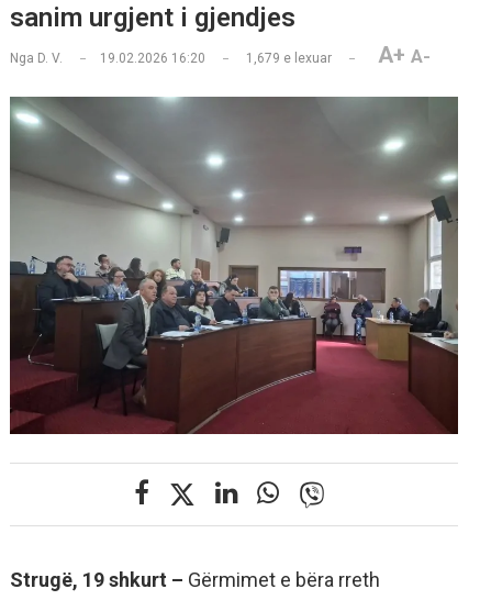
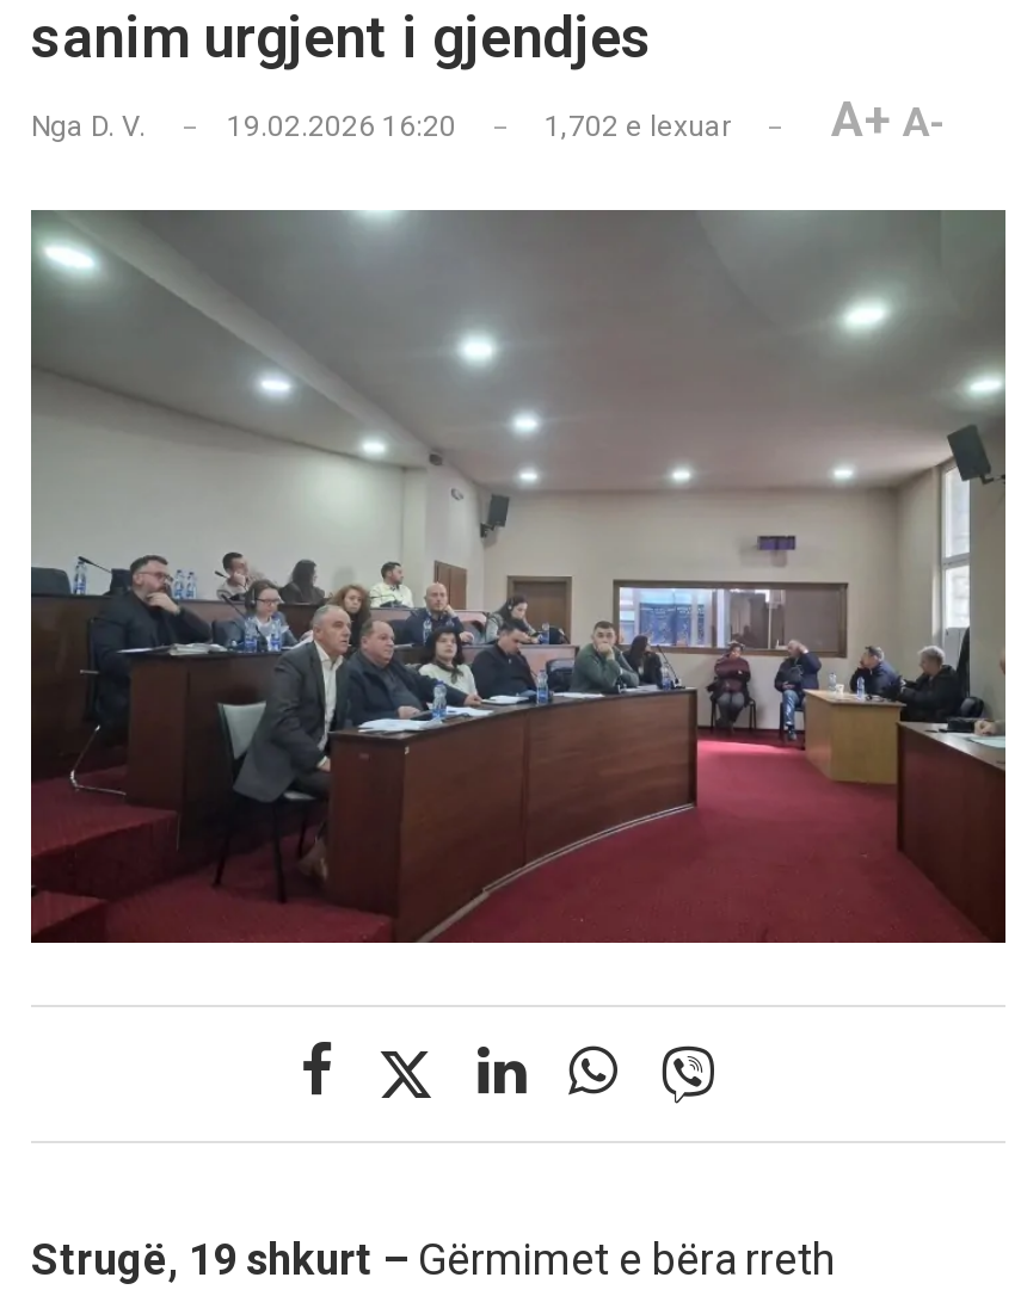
[243,51,332,66] 1,679 e lexuar -> [537,111,731,144] 1,702 e lexuar

